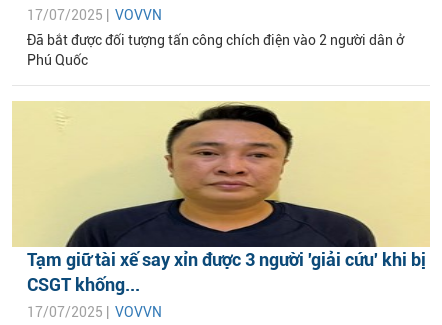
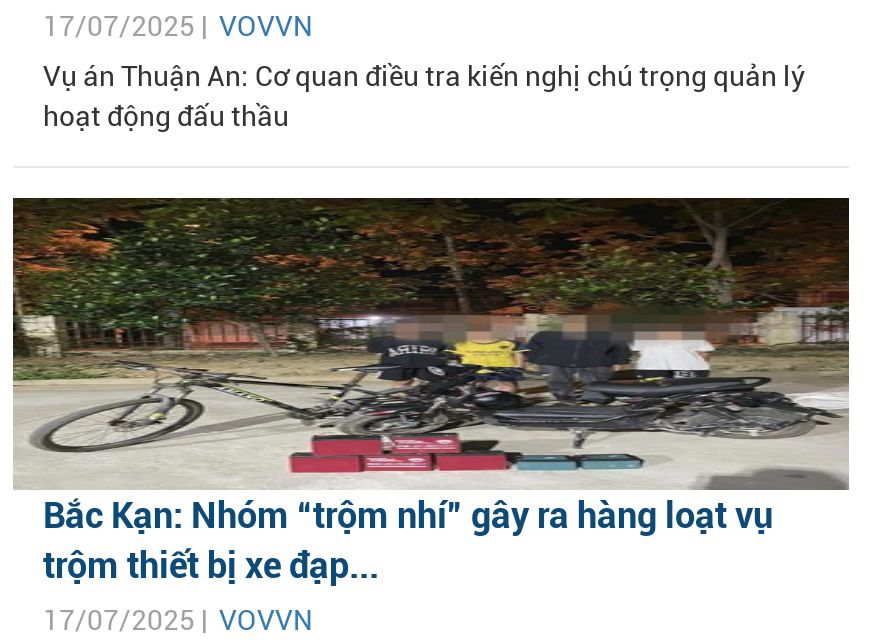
[27,32,404,68] Đã bắt được đối tượng tấn công chích điện vào 2 người dân ở | Phú Quốc -> [43,59,805,131] Vụ án Thuận An: Cơ quan điều tra kiến nghị chú trọng quản lý | hoạt động đấu thầu
[12,101,430,295] [image] | Tạm giữ tài xế say xỉn được 3 người 'giải cứu' khi bị | CSGT khống... -> [11,196,851,585] [image] | Bắc Kạn: Nhóm “trộm nhí” gây ra hàng loạt vụ | trộm thiết bị xe đạp...

